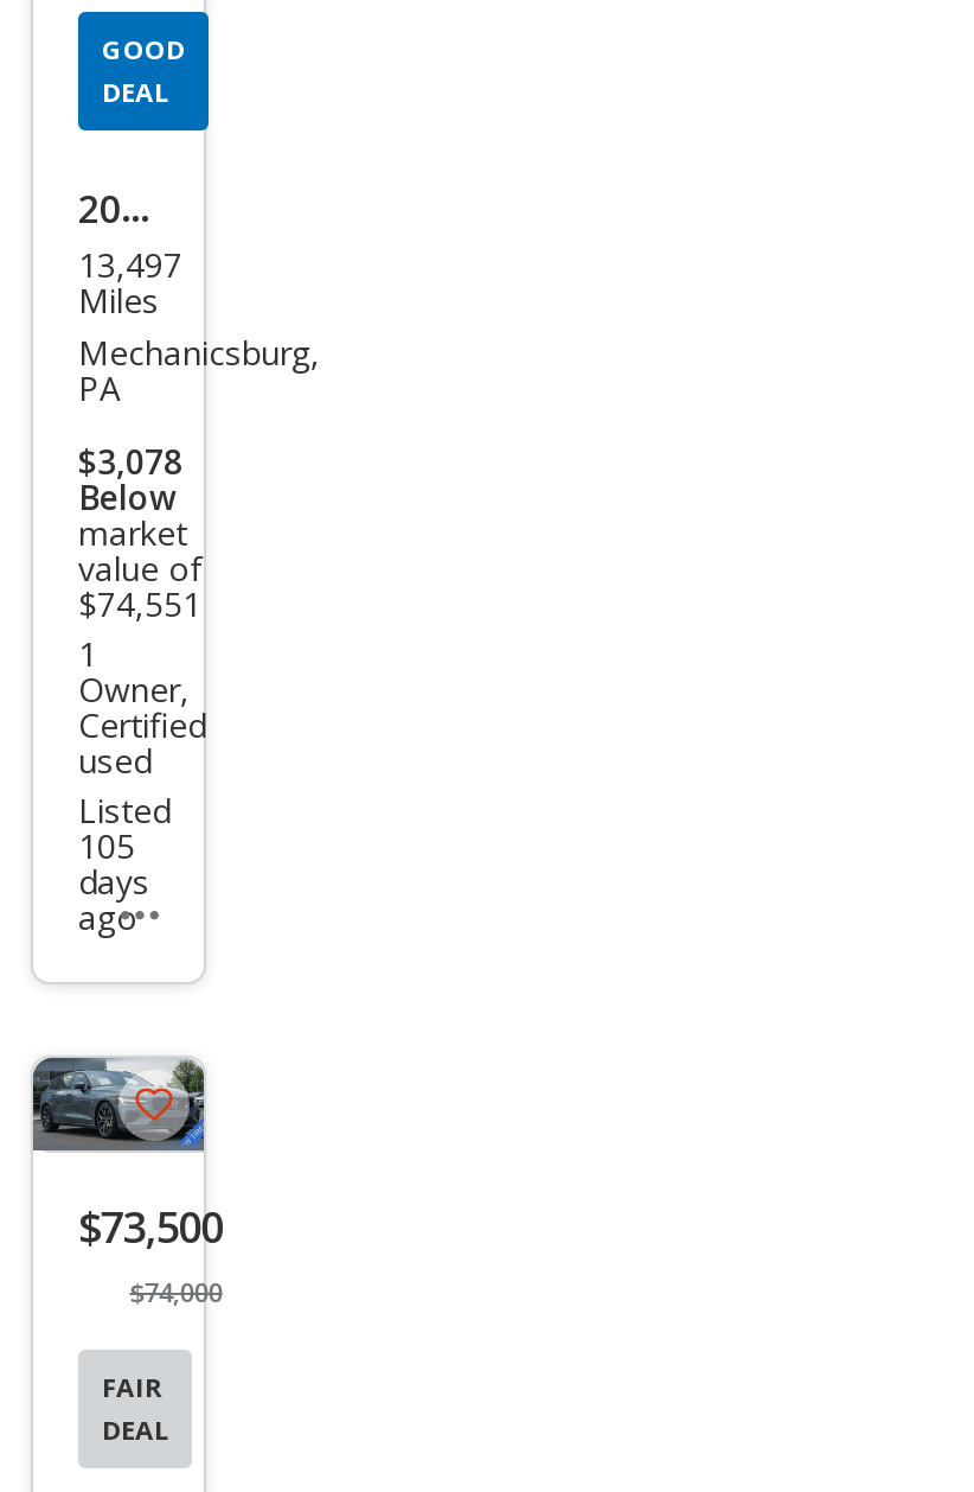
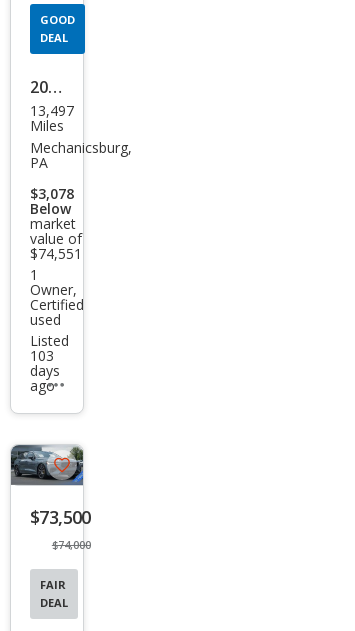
[78,822,135,867] 105 -> [30,346,54,365] 103

